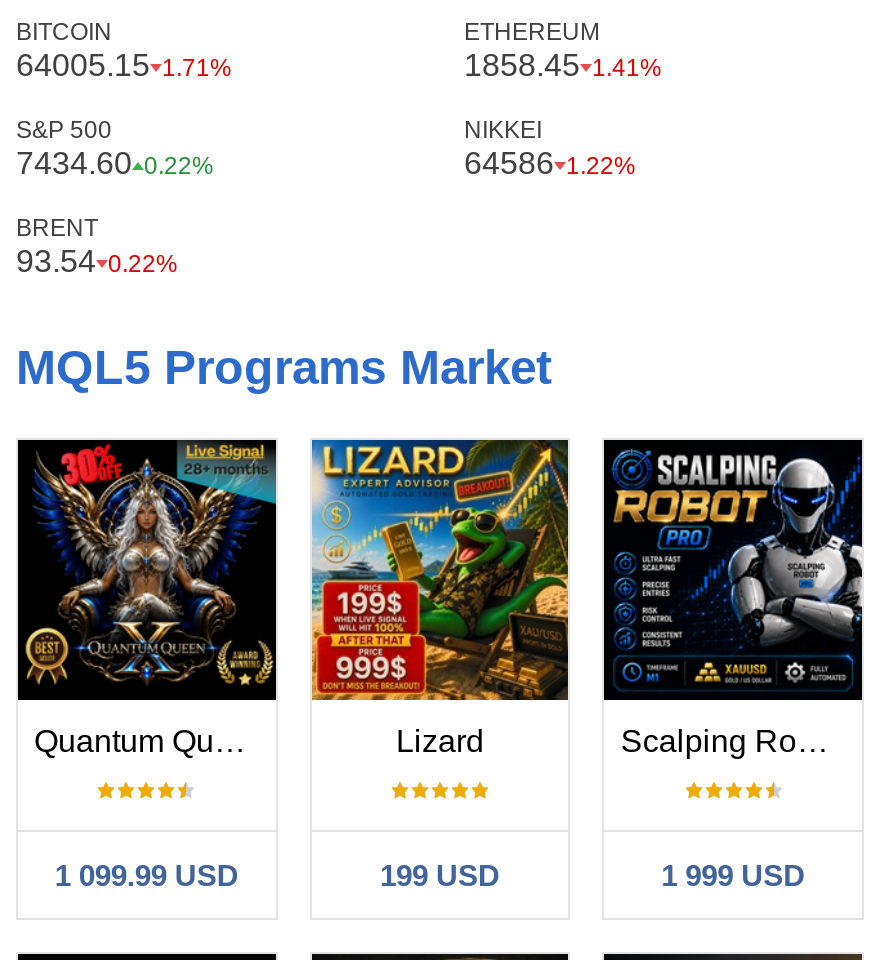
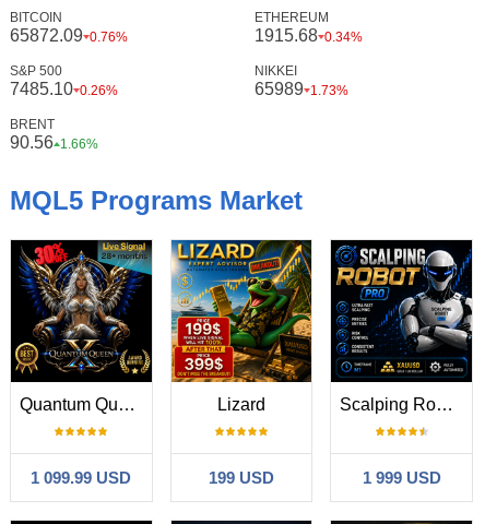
[16,48,232,82] 64005.15 1.71% -> [10,26,128,45] 65872.09 0.76%
[464,48,662,82] 1858.45 1.41% -> [255,26,363,45] 1915.68 0.34%
[16,146,214,180] 7434.60 0.22% -> [10,80,118,98] 7485.10 0.26%
[464,146,636,180] 64586 1.22% -> [255,80,348,98] 65989 1.73%
[16,244,178,278] 93.54 0.22% -> [10,133,98,152] 90.56 1.66%

